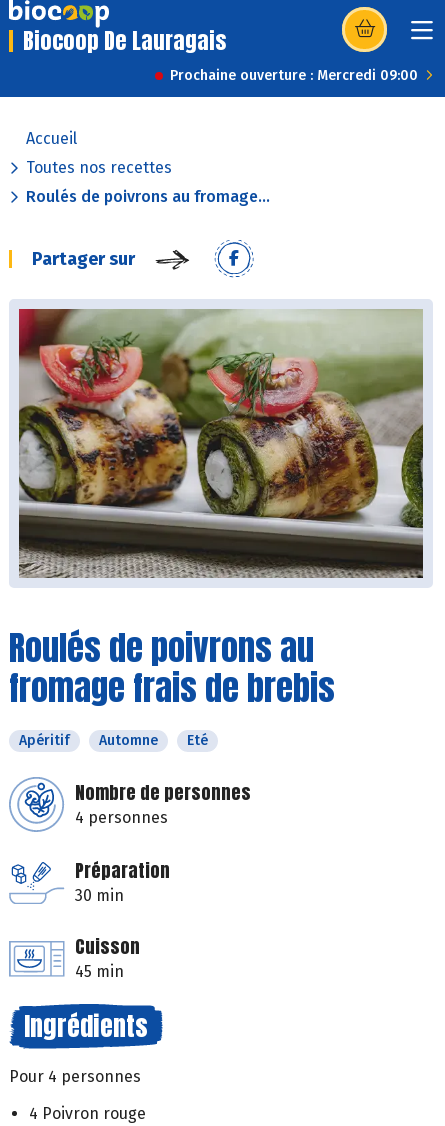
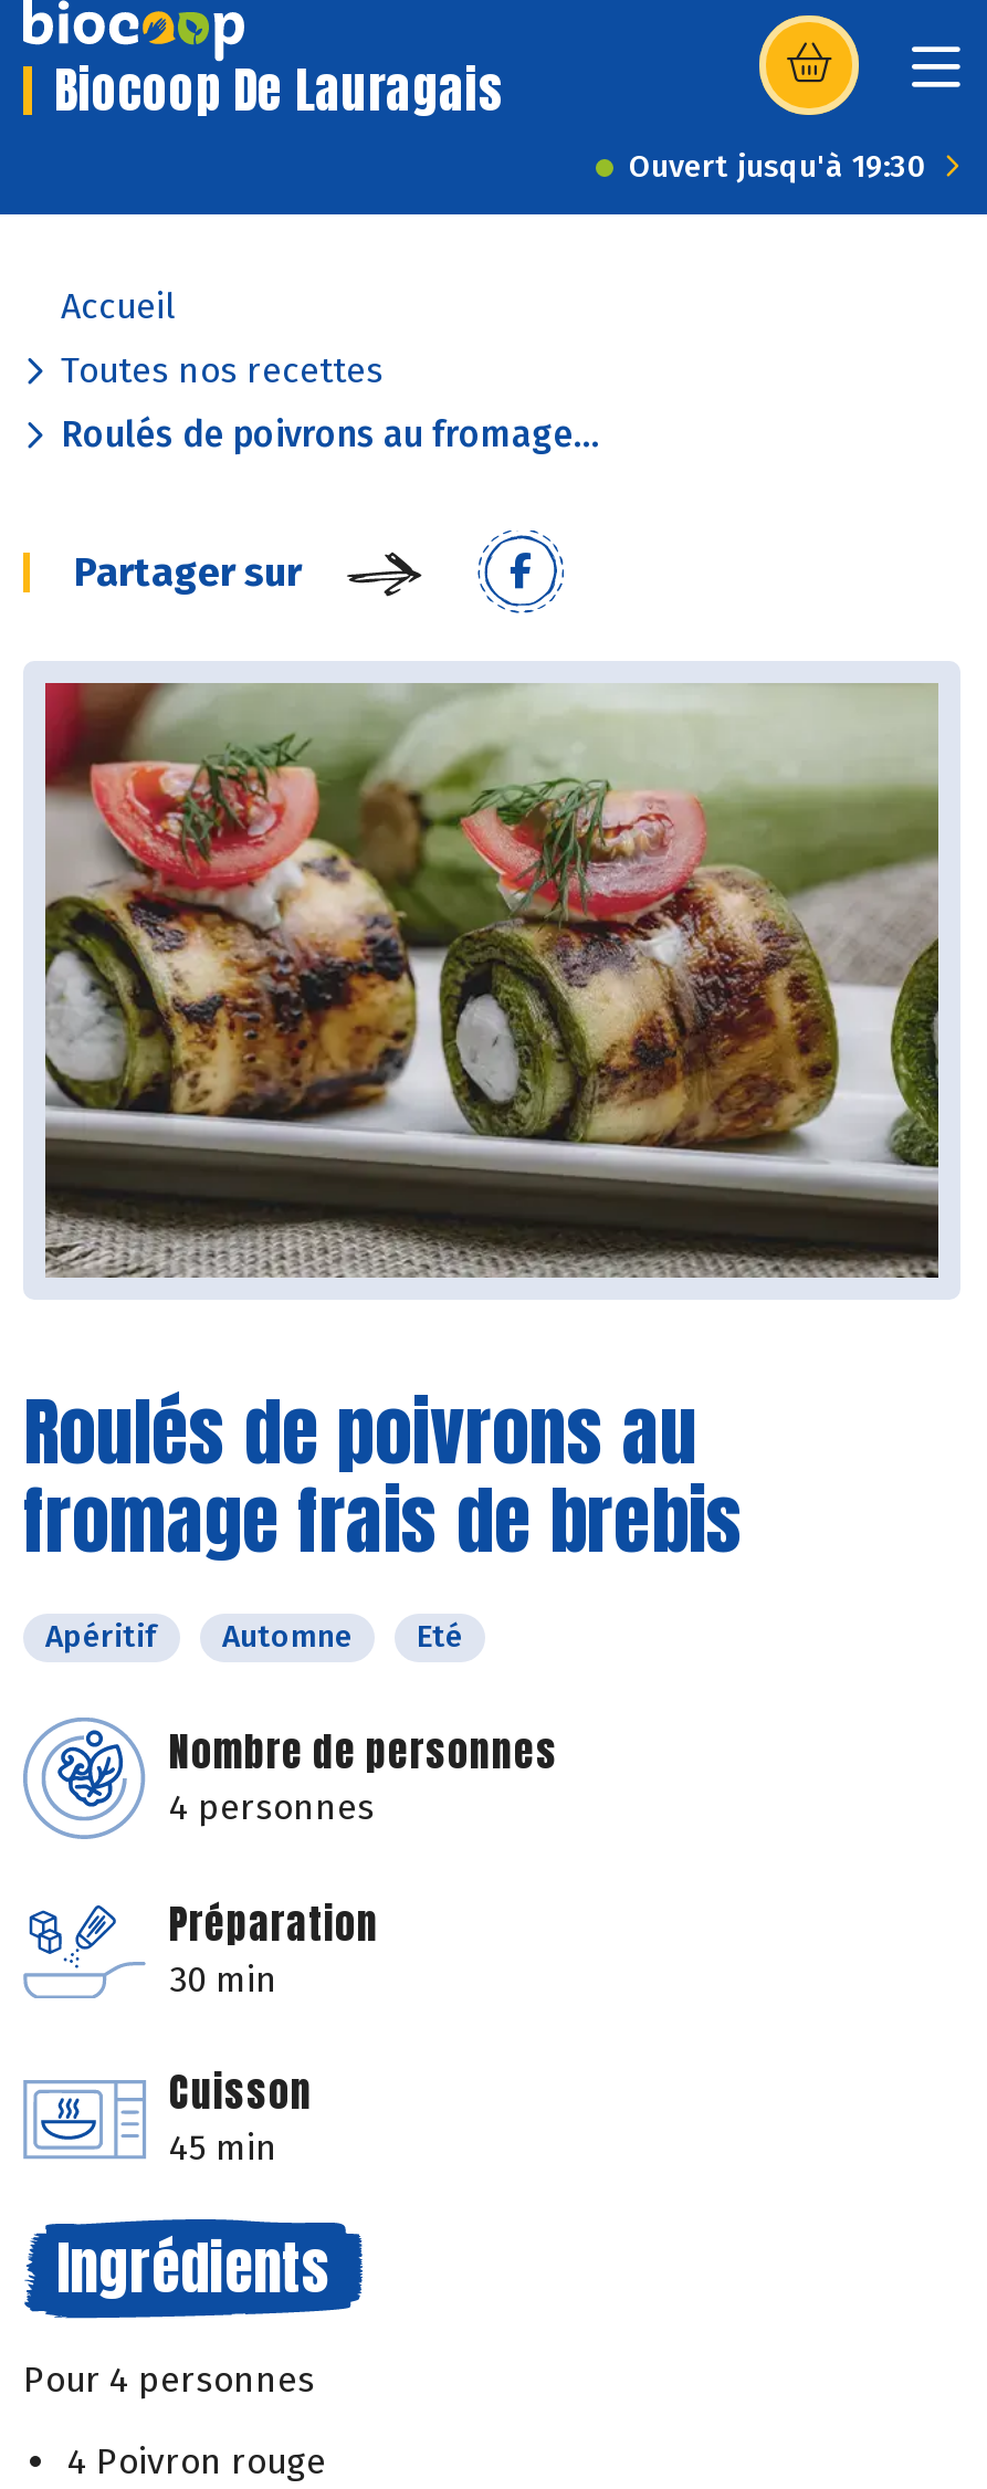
[170,67,418,84] Prochaine ouverture : Mercredi 09:00 -> [629,148,927,186] Ouvert jusqu'à 19:30

